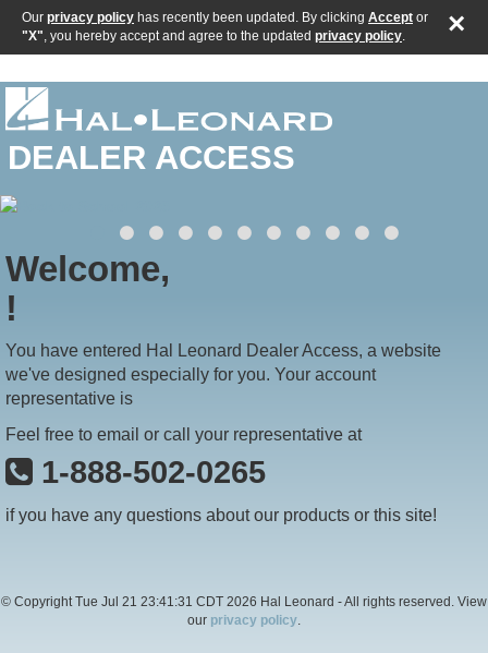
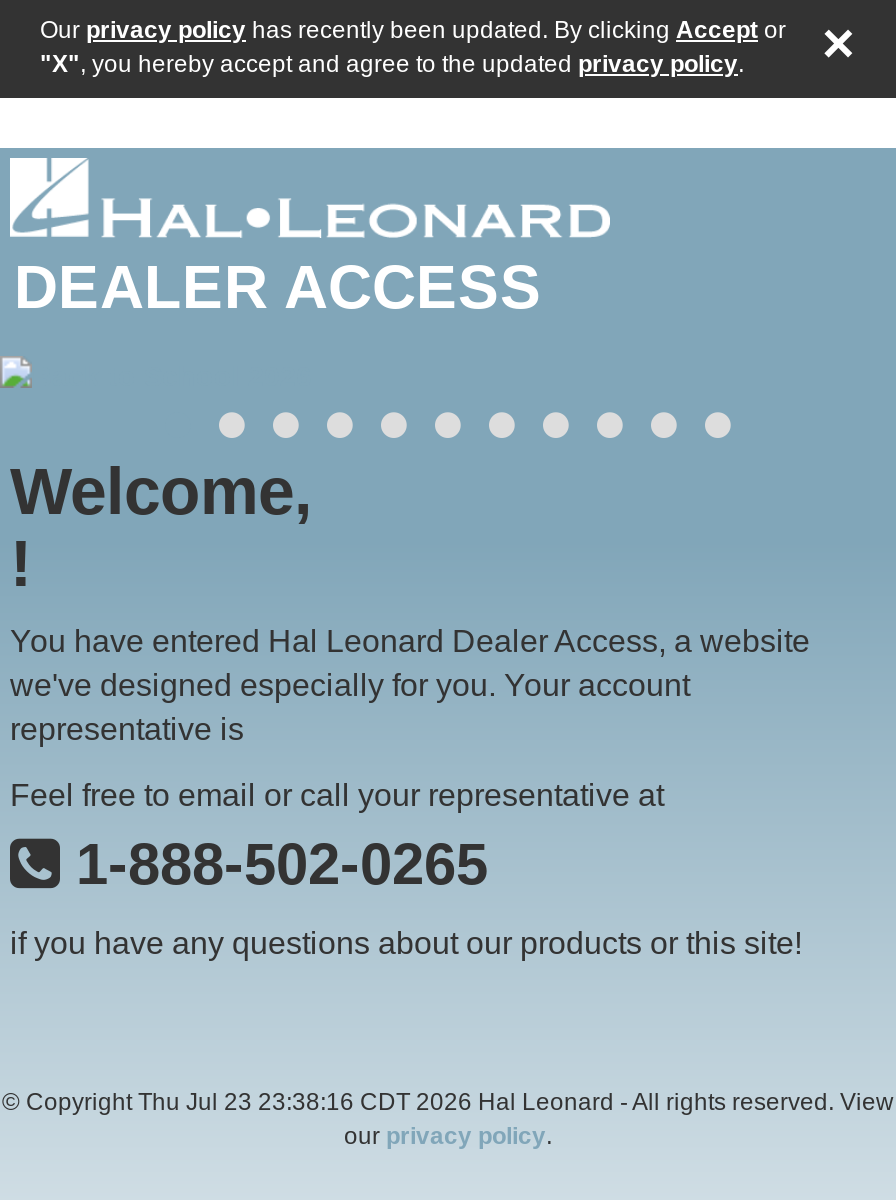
[1,594,487,609] © Copyright Tue Jul 21 23:41:31 CDT 2026 Hal Leonard - All rights reserved. View -> [2,1088,894,1116] © Copyright Thu Jul 23 23:38:16 CDT 2026 Hal Leonard - All rights reserved. View

